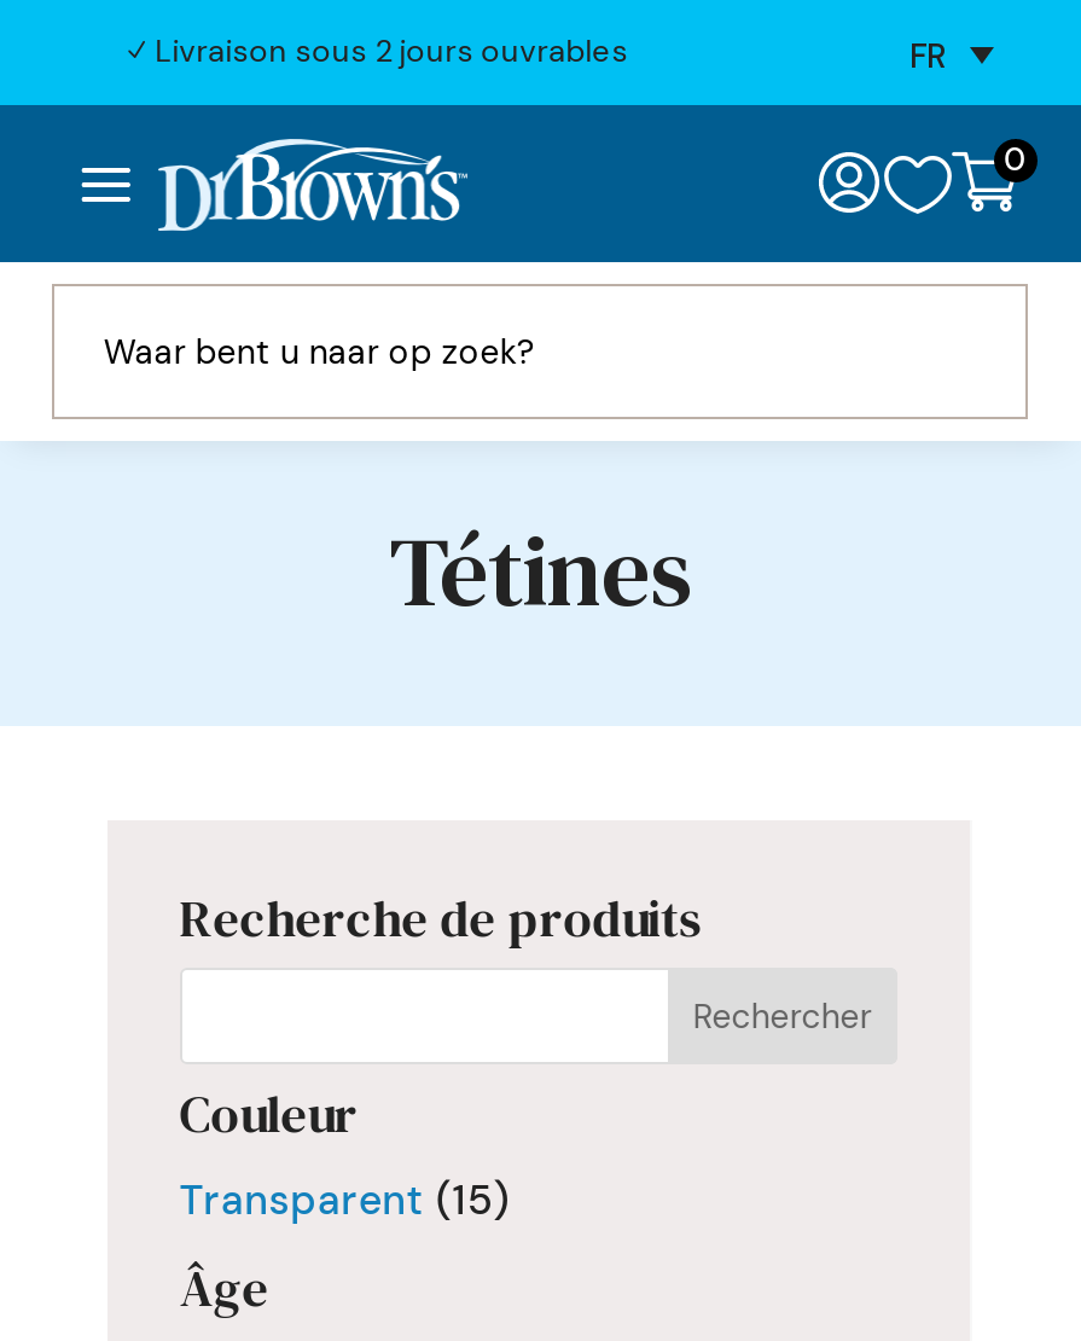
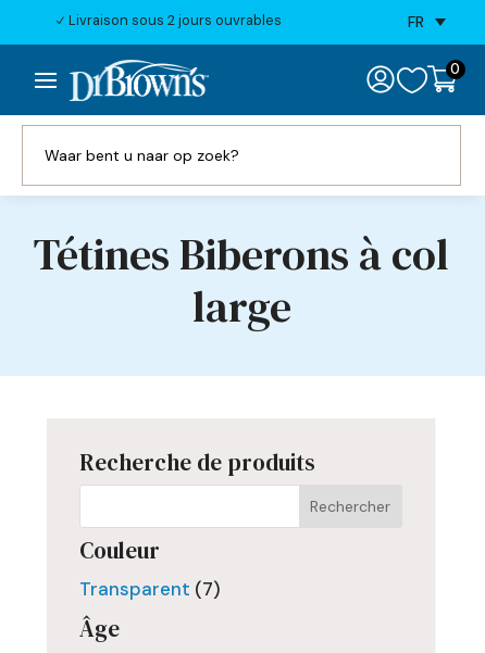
[389,506,691,637] Tétines -> [34,225,449,336] Tétines Biberons à col | large
[179,1173,510,1226] Transparent (15) -> [79,577,221,601] Transparent (7)

